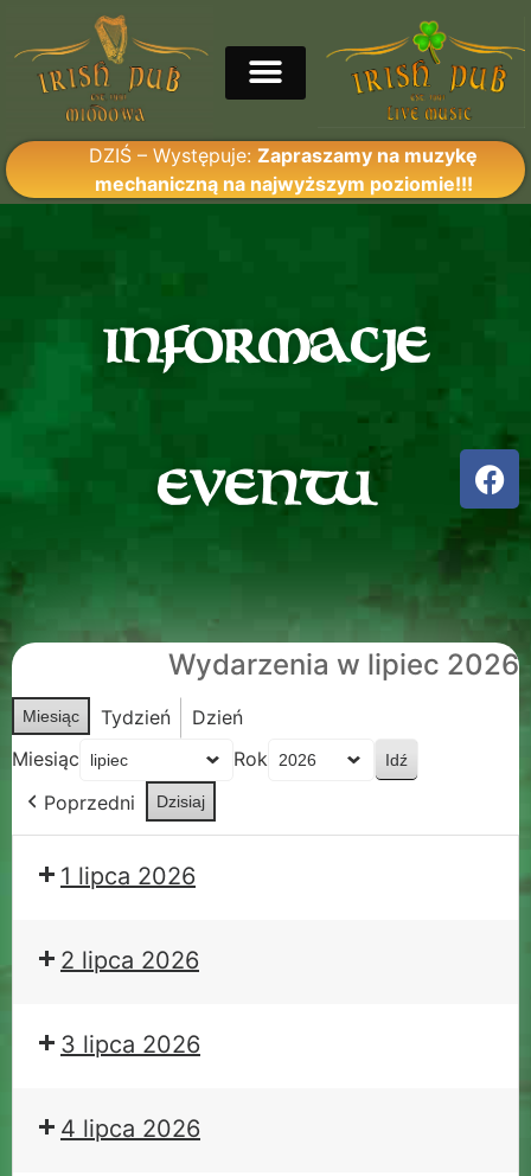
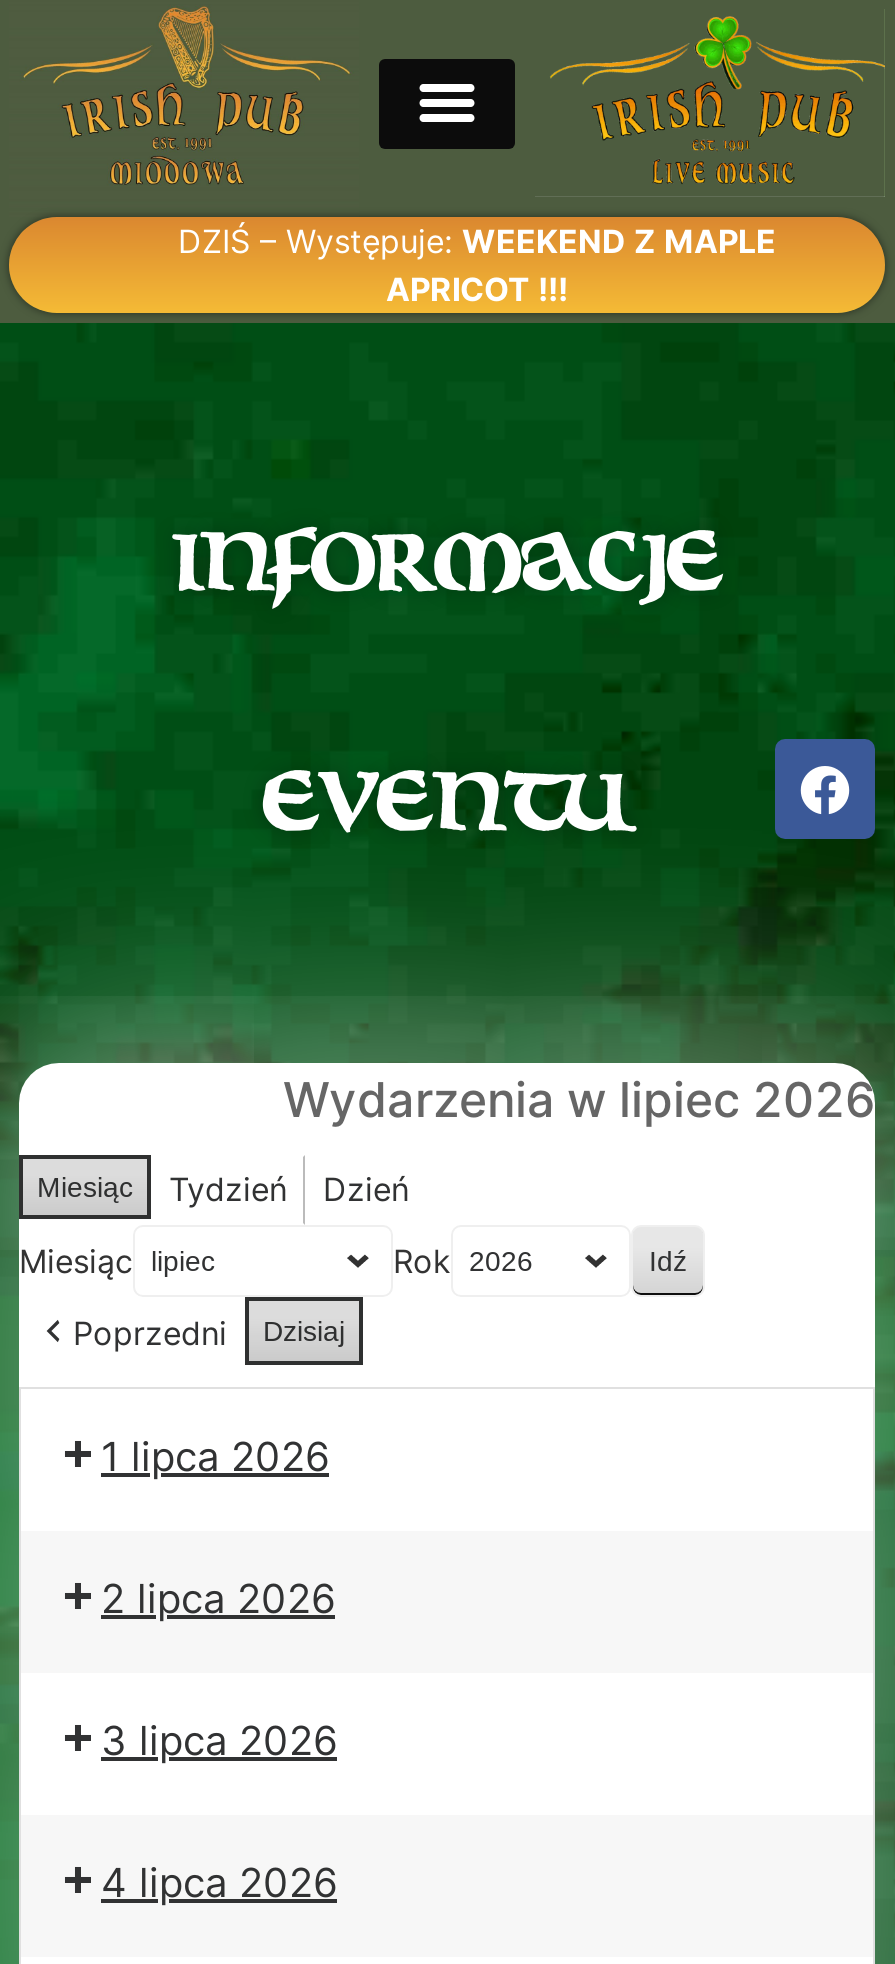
[89,143,478,195] DZIŚ – Występuje: Zapraszamy na muzykę | mechaniczną na najwyższym poziomie!!! -> [178,222,776,310] DZIŚ – Występuje: WEEKEND Z MAPLE | APRICOT !!!

